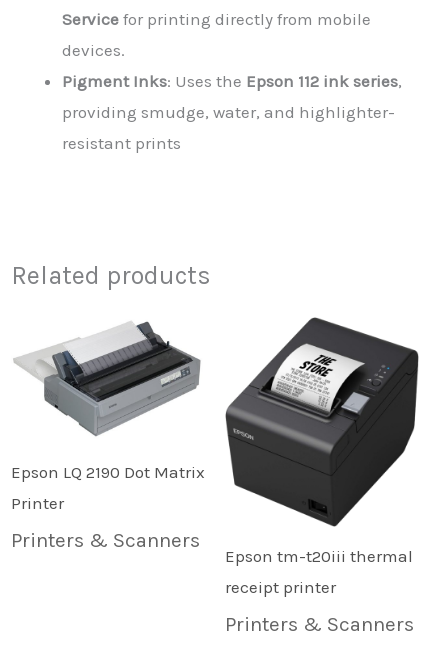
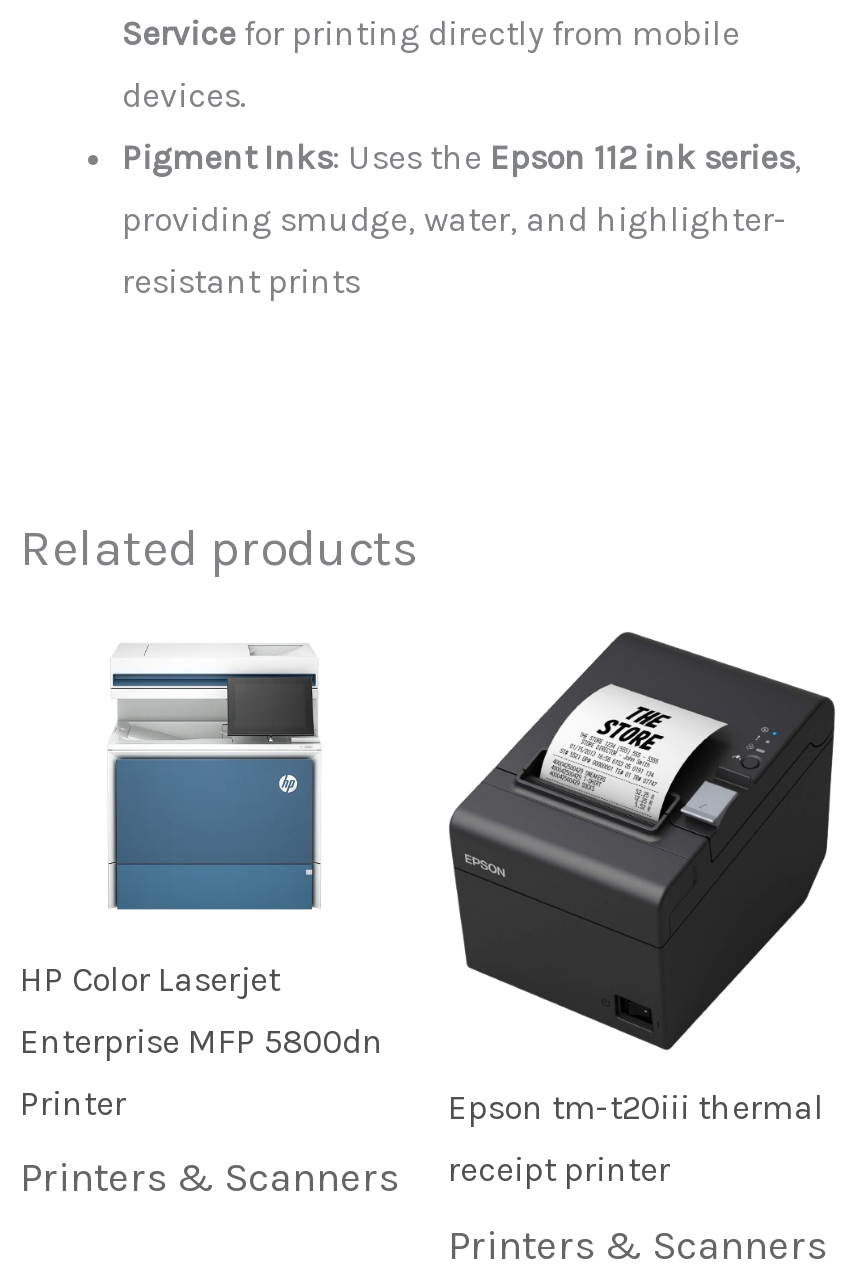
[11,321,205,481] [image] | Epson LQ 2190 Dot Matrix -> [20,643,384,1061] [image] | HP Color Laserjet | Enterprise MFP 5800dn
moved [11,492,200,552] -> [20,1083,398,1202]: Printer | Printers & Scanners

